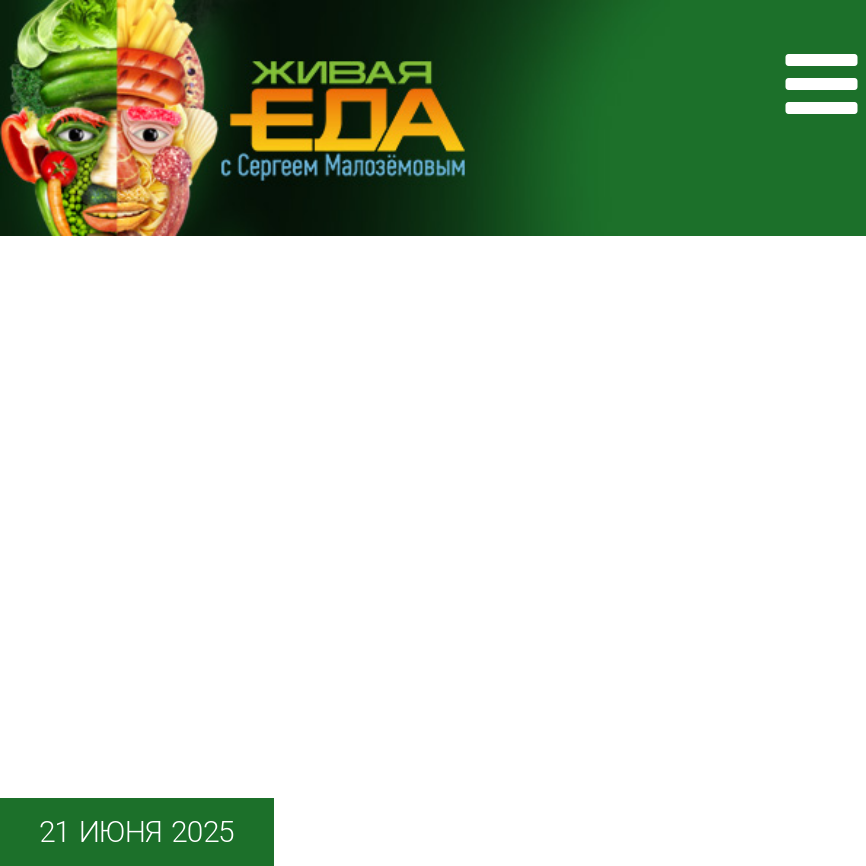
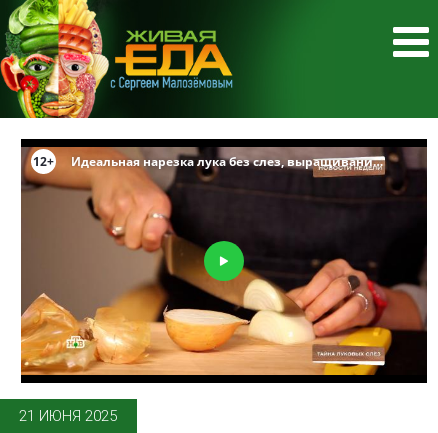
none -> [20,138,428,384] [image]

